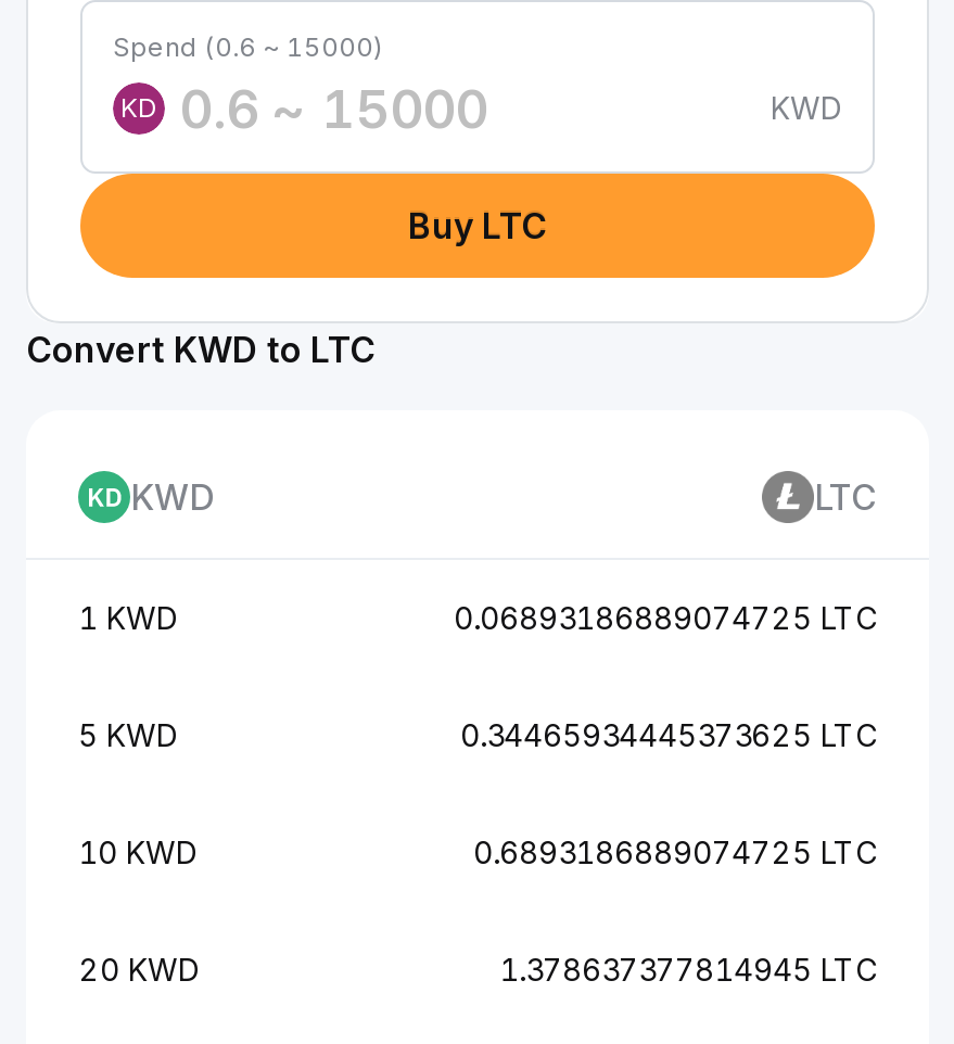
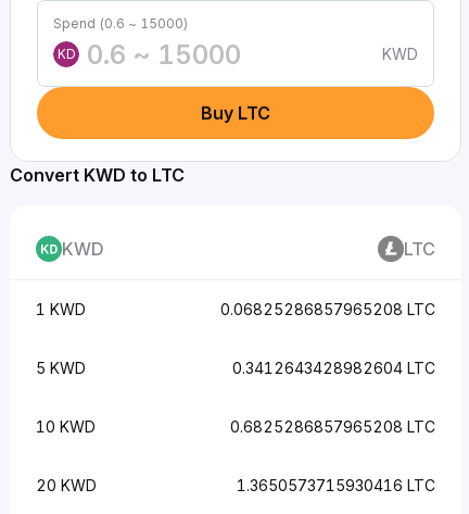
[454,599,877,636] 0.06893186889074725 LTC -> [220,300,435,318] 0.06825286857965208 LTC
[460,716,877,753] 0.34465934445373625 LTC -> [232,359,435,377] 0.3412643428982604 LTC
[473,833,877,870] 0.6893186889074725 LTC -> [230,417,435,436] 0.6825286857965208 LTC
[499,951,877,988] 1.378637377814945 LTC -> [237,476,435,494] 1.3650573715930416 LTC

